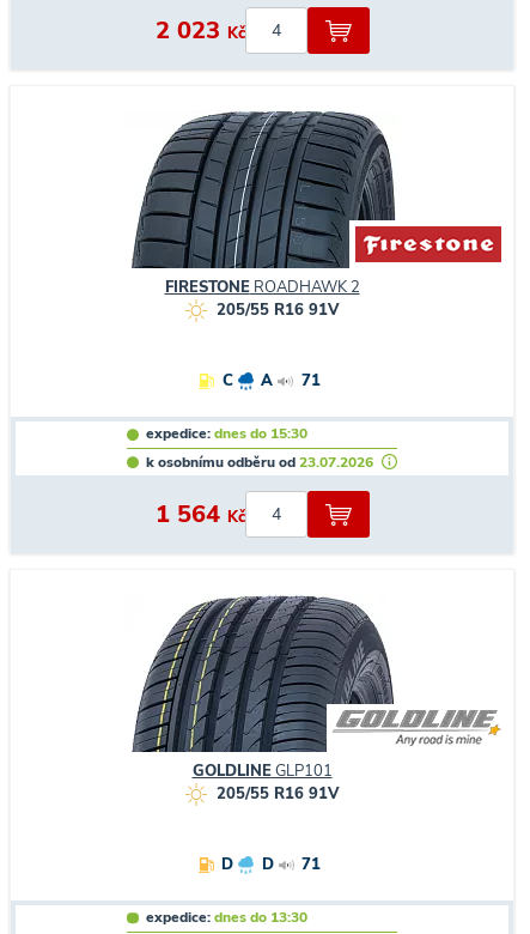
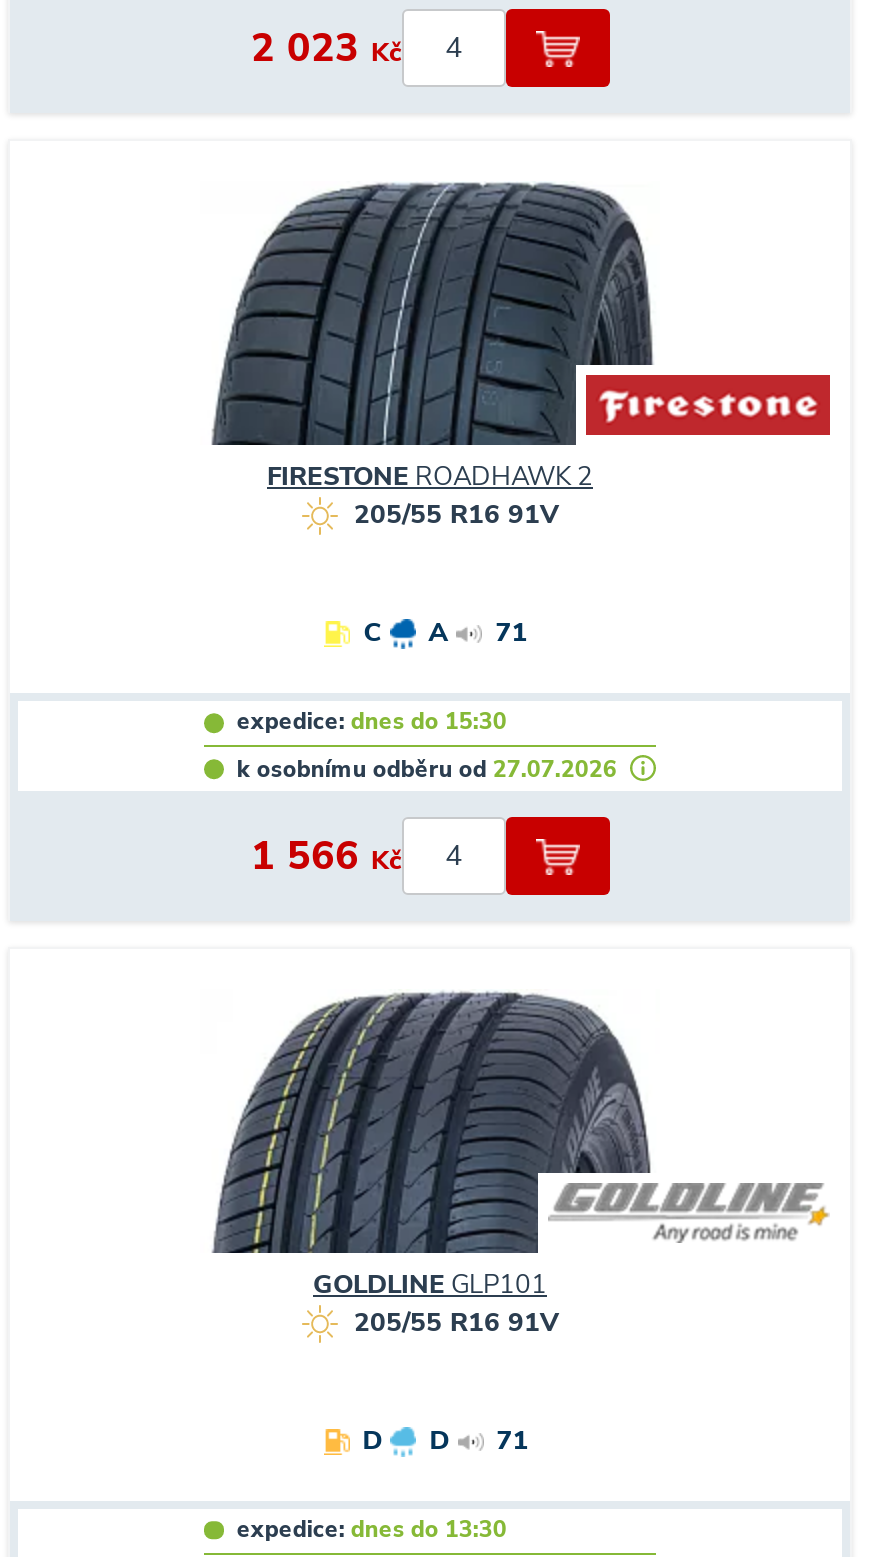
[146,452,374,471] k osobnímu odběru od 23.07.2026 -> [237,752,617,784] k osobnímu odběru od 27.07.2026
[155,498,245,530] 1 564 Kč -> [251,828,401,882] 1 566 Kč

